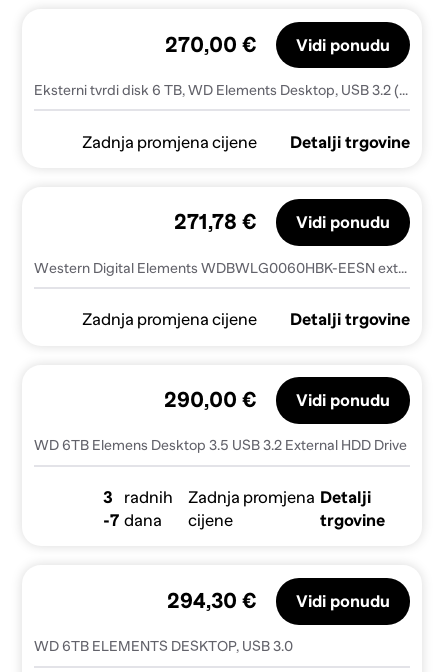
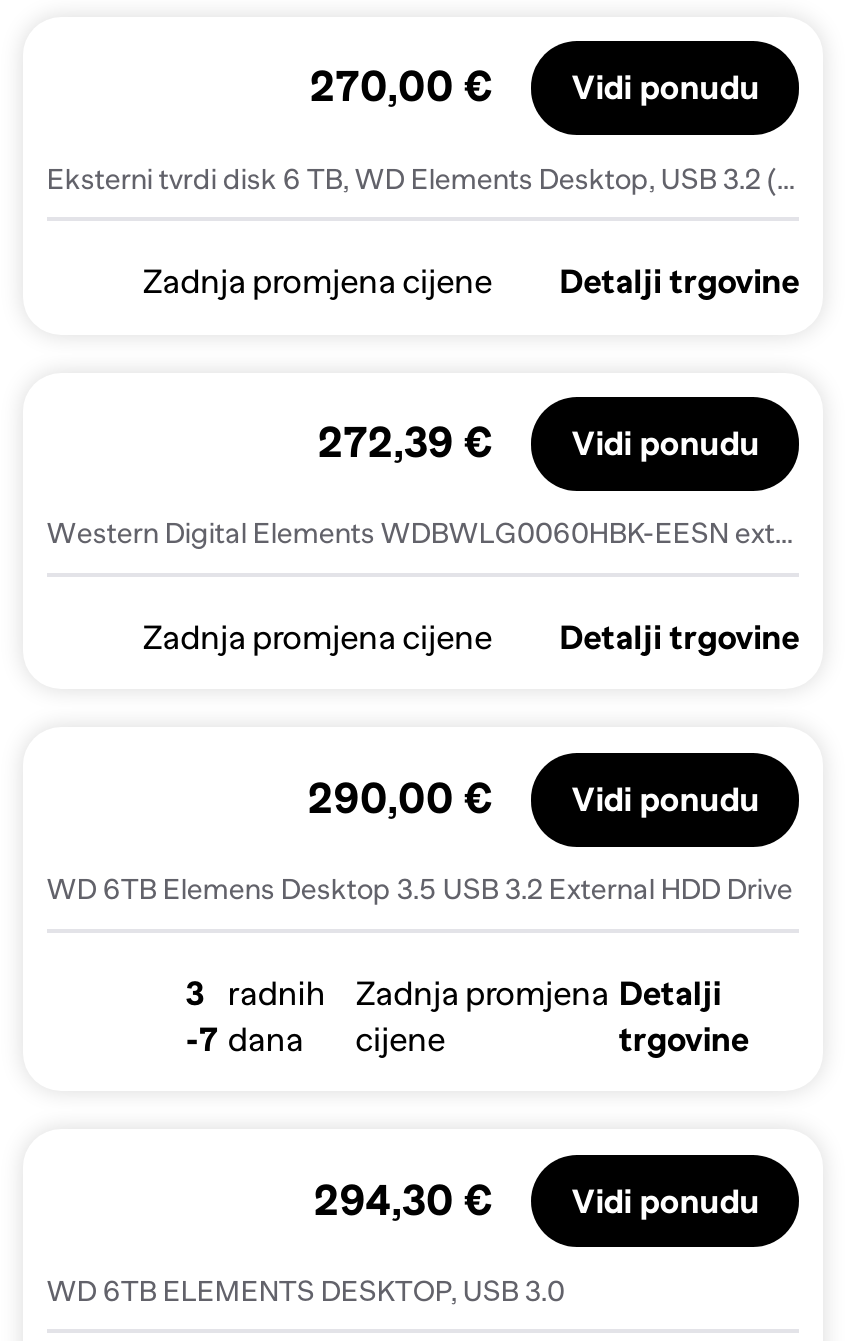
[174,210,257,234] 271,78 € -> [318,420,494,468] 272,39 €

